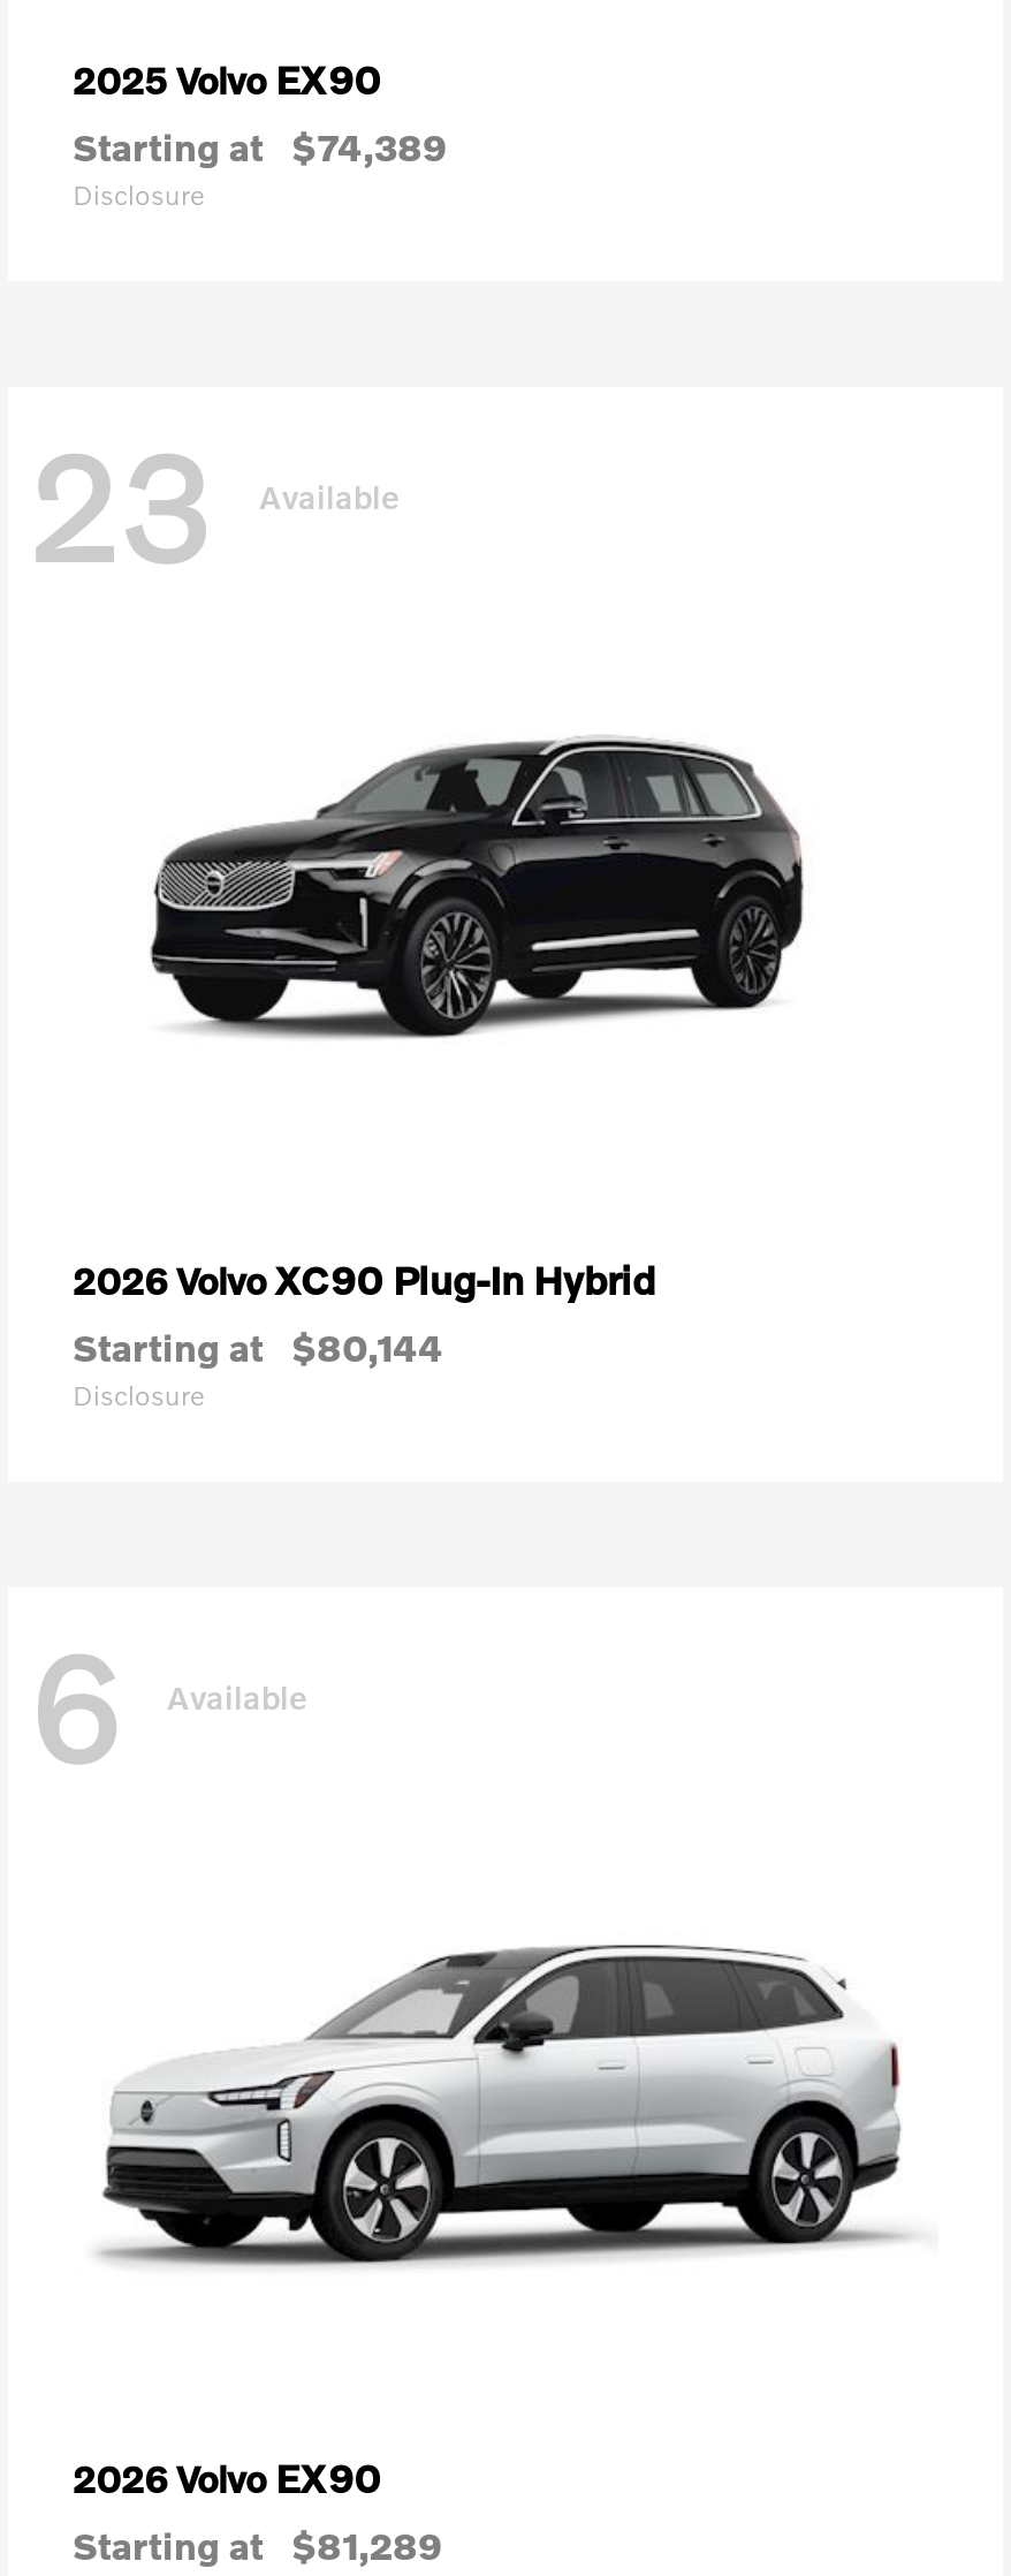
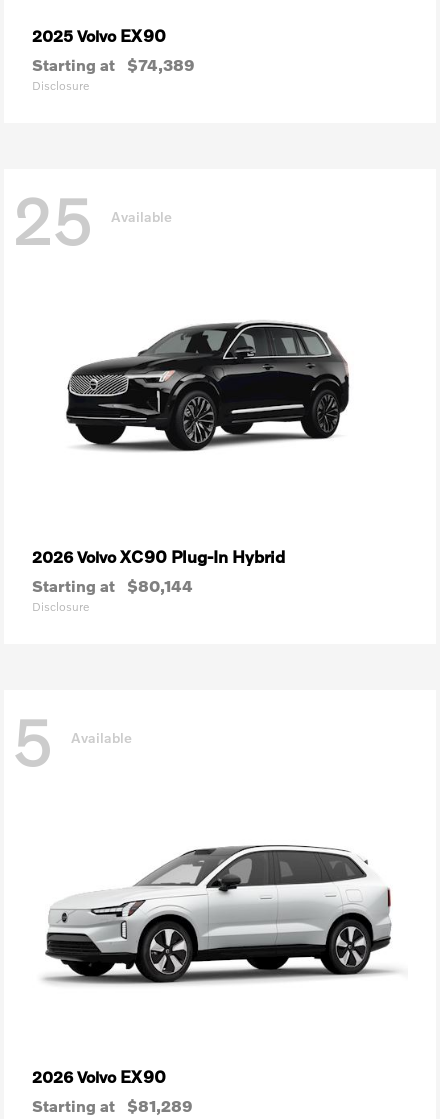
[26,418,400,595] 23 Available -> [12,182,172,259] 25 Available
[26,1618,307,1795] 6 Available -> [12,703,132,780] 5 Available

